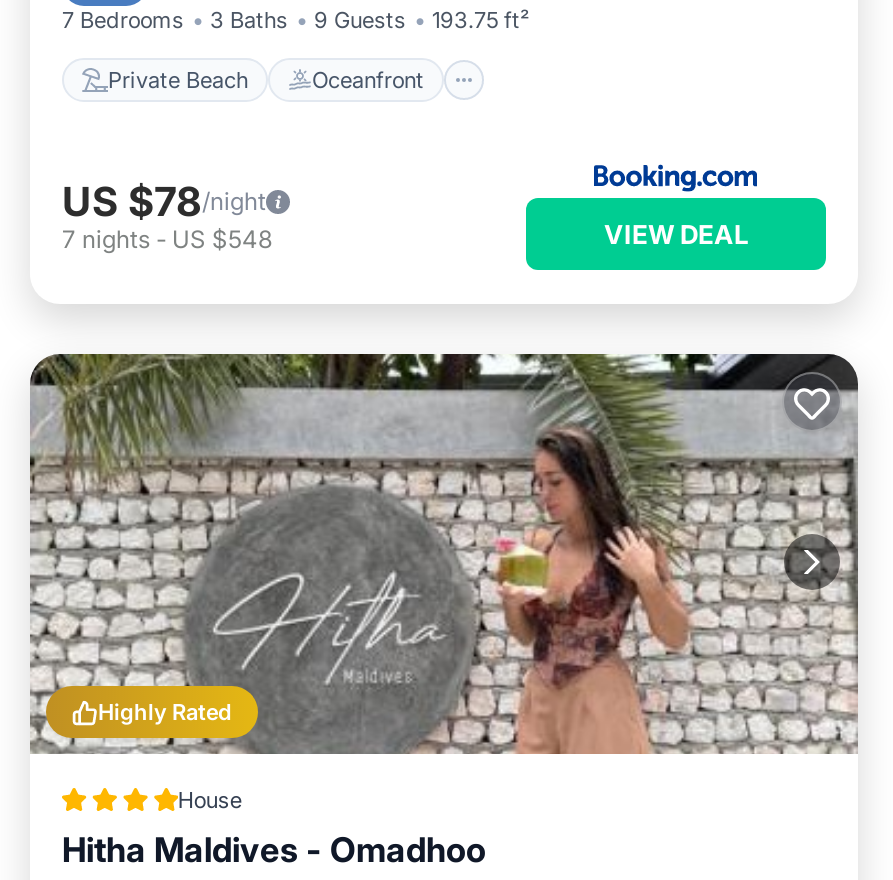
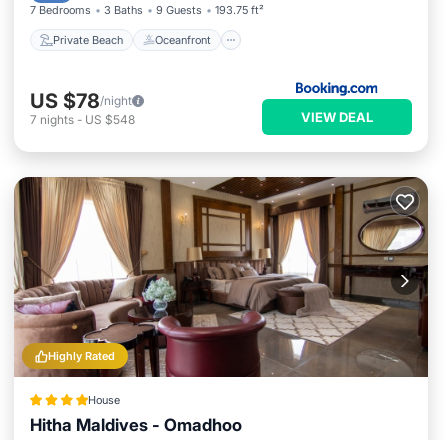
[30,352,858,754] [image] -> [14,176,429,378] [image]

